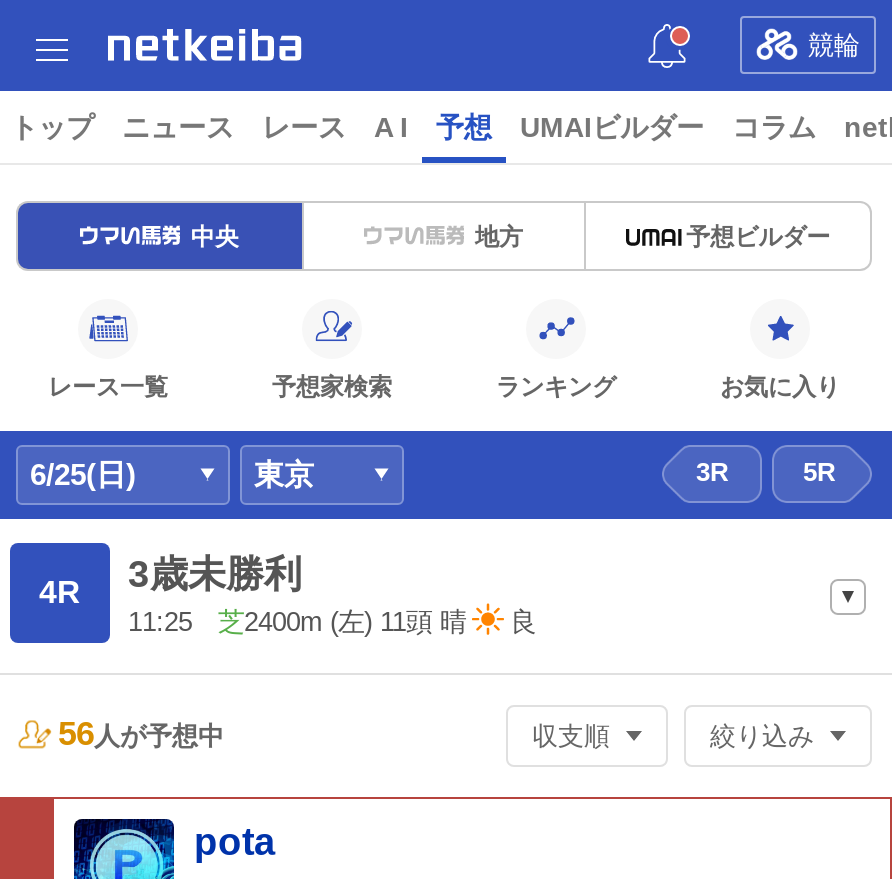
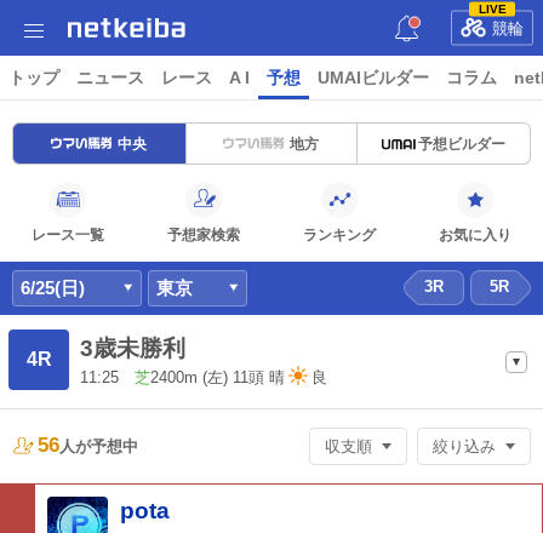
none -> [478,2,506,15] LIVE

